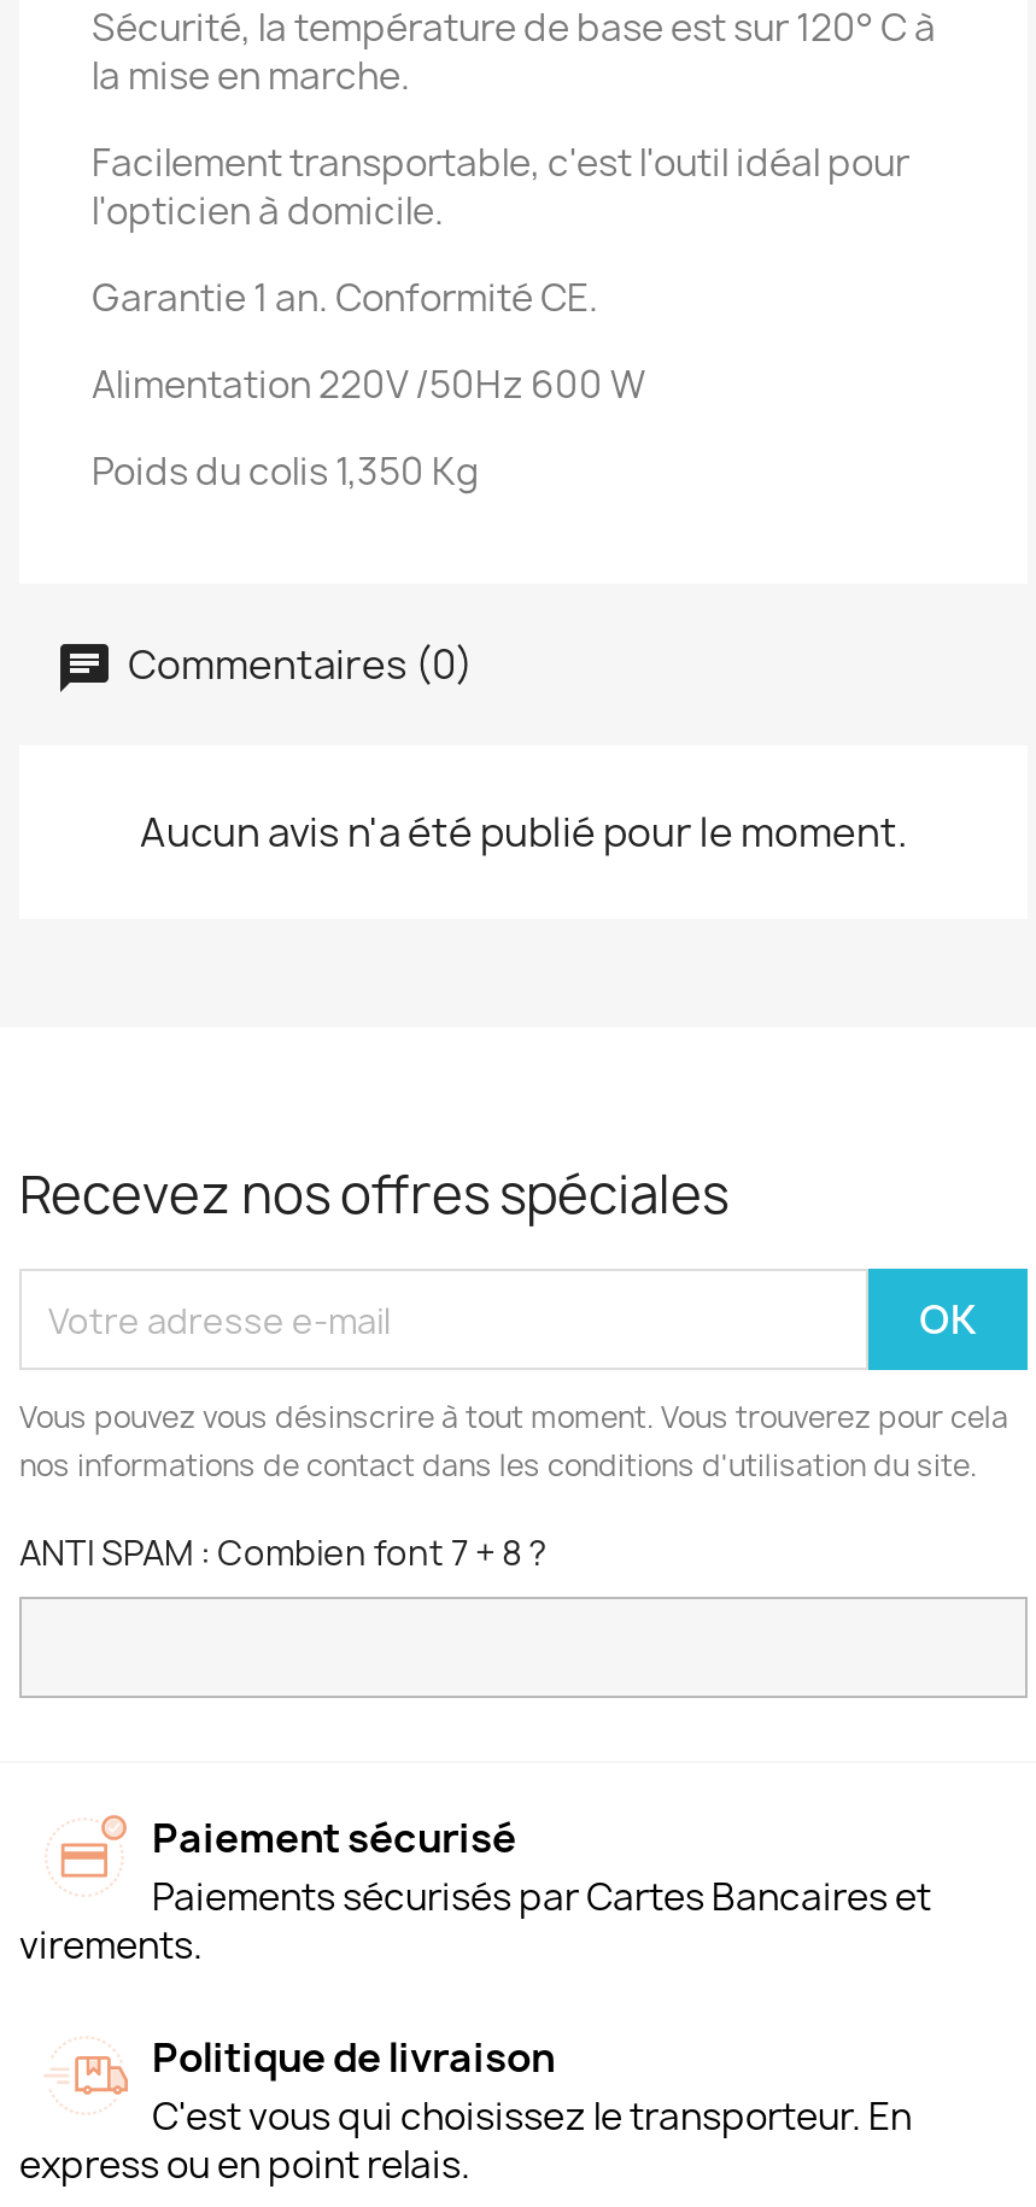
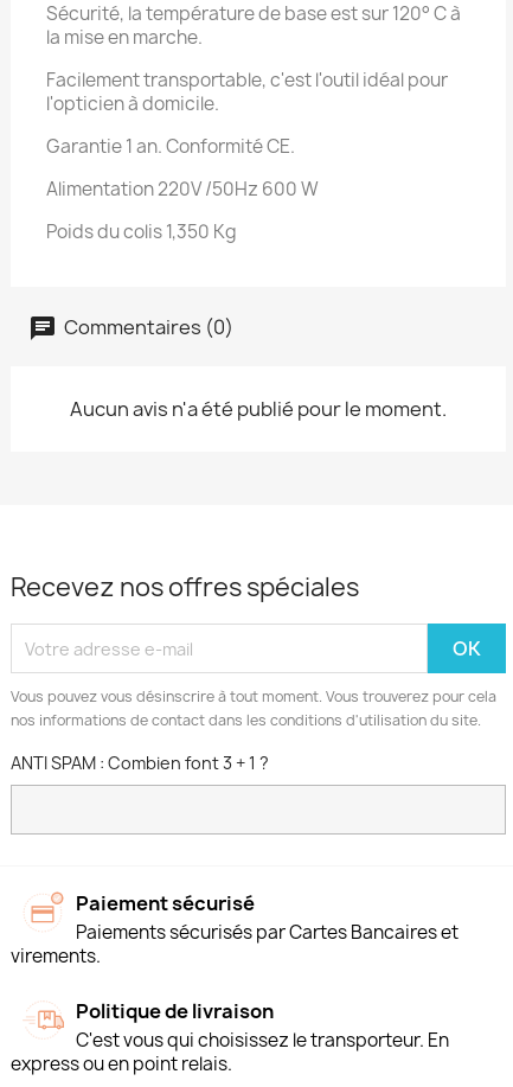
[19,1529,548,1575] ANTI SPAM : Combien font 7 + 8 ? -> [11,752,269,774] ANTI SPAM : Combien font 3 + 1 ?

